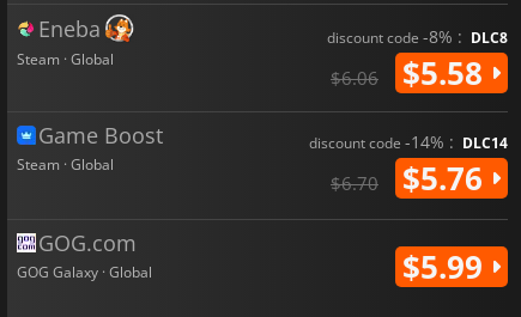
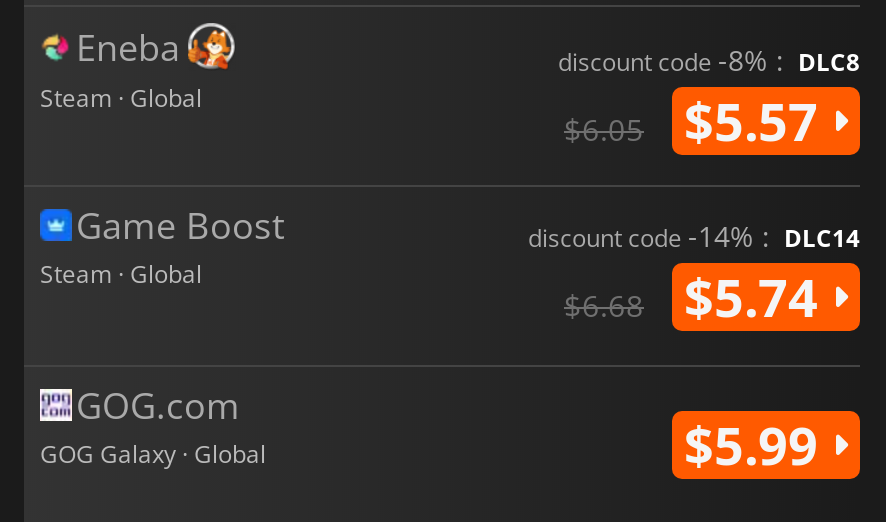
[402,51,491,94] $5.58 -> [684,84,832,156] $5.57
[331,65,378,89] $6.06 -> [564,108,644,148] $6.05
[402,156,491,199] $5.76 -> [684,260,832,332] $5.74
[331,171,378,195] $6.70 -> [564,284,644,324] $6.68

